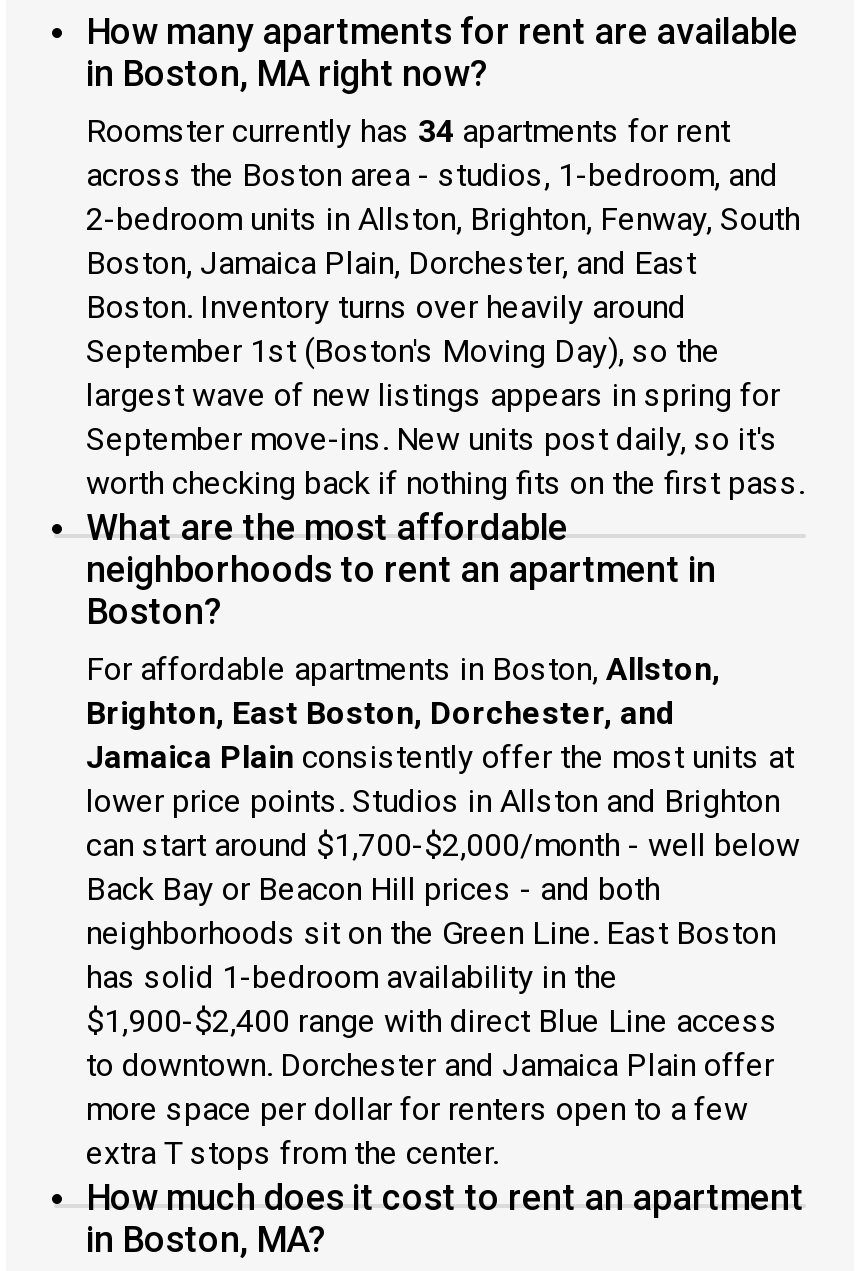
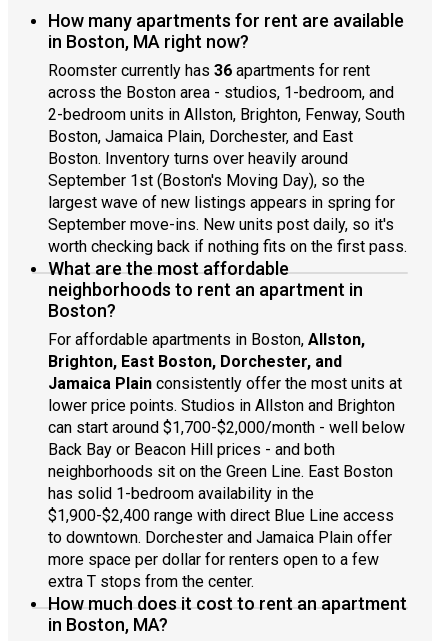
[86,112,730,150] Roomster currently has 34 apartments for rent -> [48,61,370,80] Roomster currently has 36 apartments for rent

